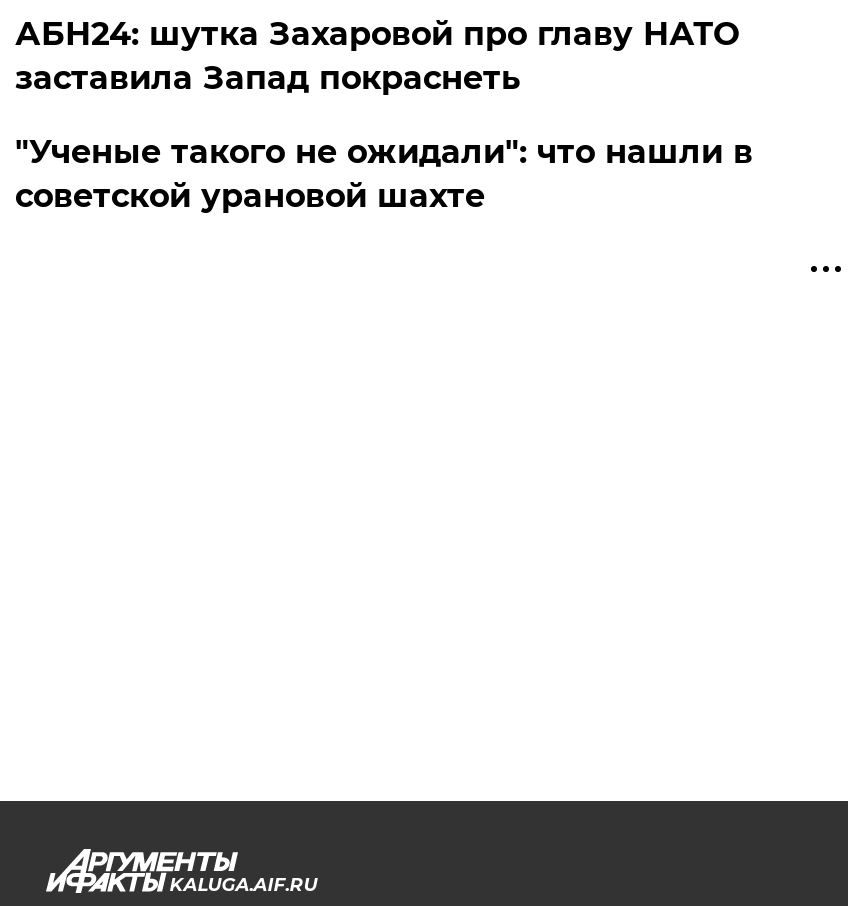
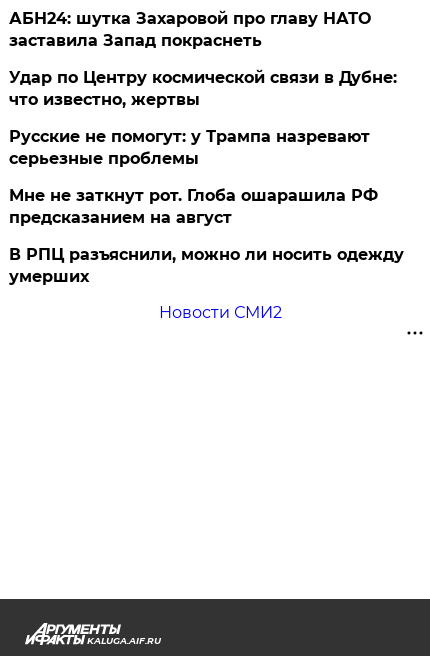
[15,133,753,215] "Ученые такого не ожидали": что нашли в | советской урановой шахте -> [9,68,404,322] Удар по Центру космической связи в Дубне: | что известно, жертвы | Русские не помогут: у Трампа назревают | серьезные проблемы | Мне не заткнут рот. Глоба ошарашила РФ | предсказанием на август | В РПЦ разъяснили, можно ли носить одежду | умерших | Новости СМИ2

